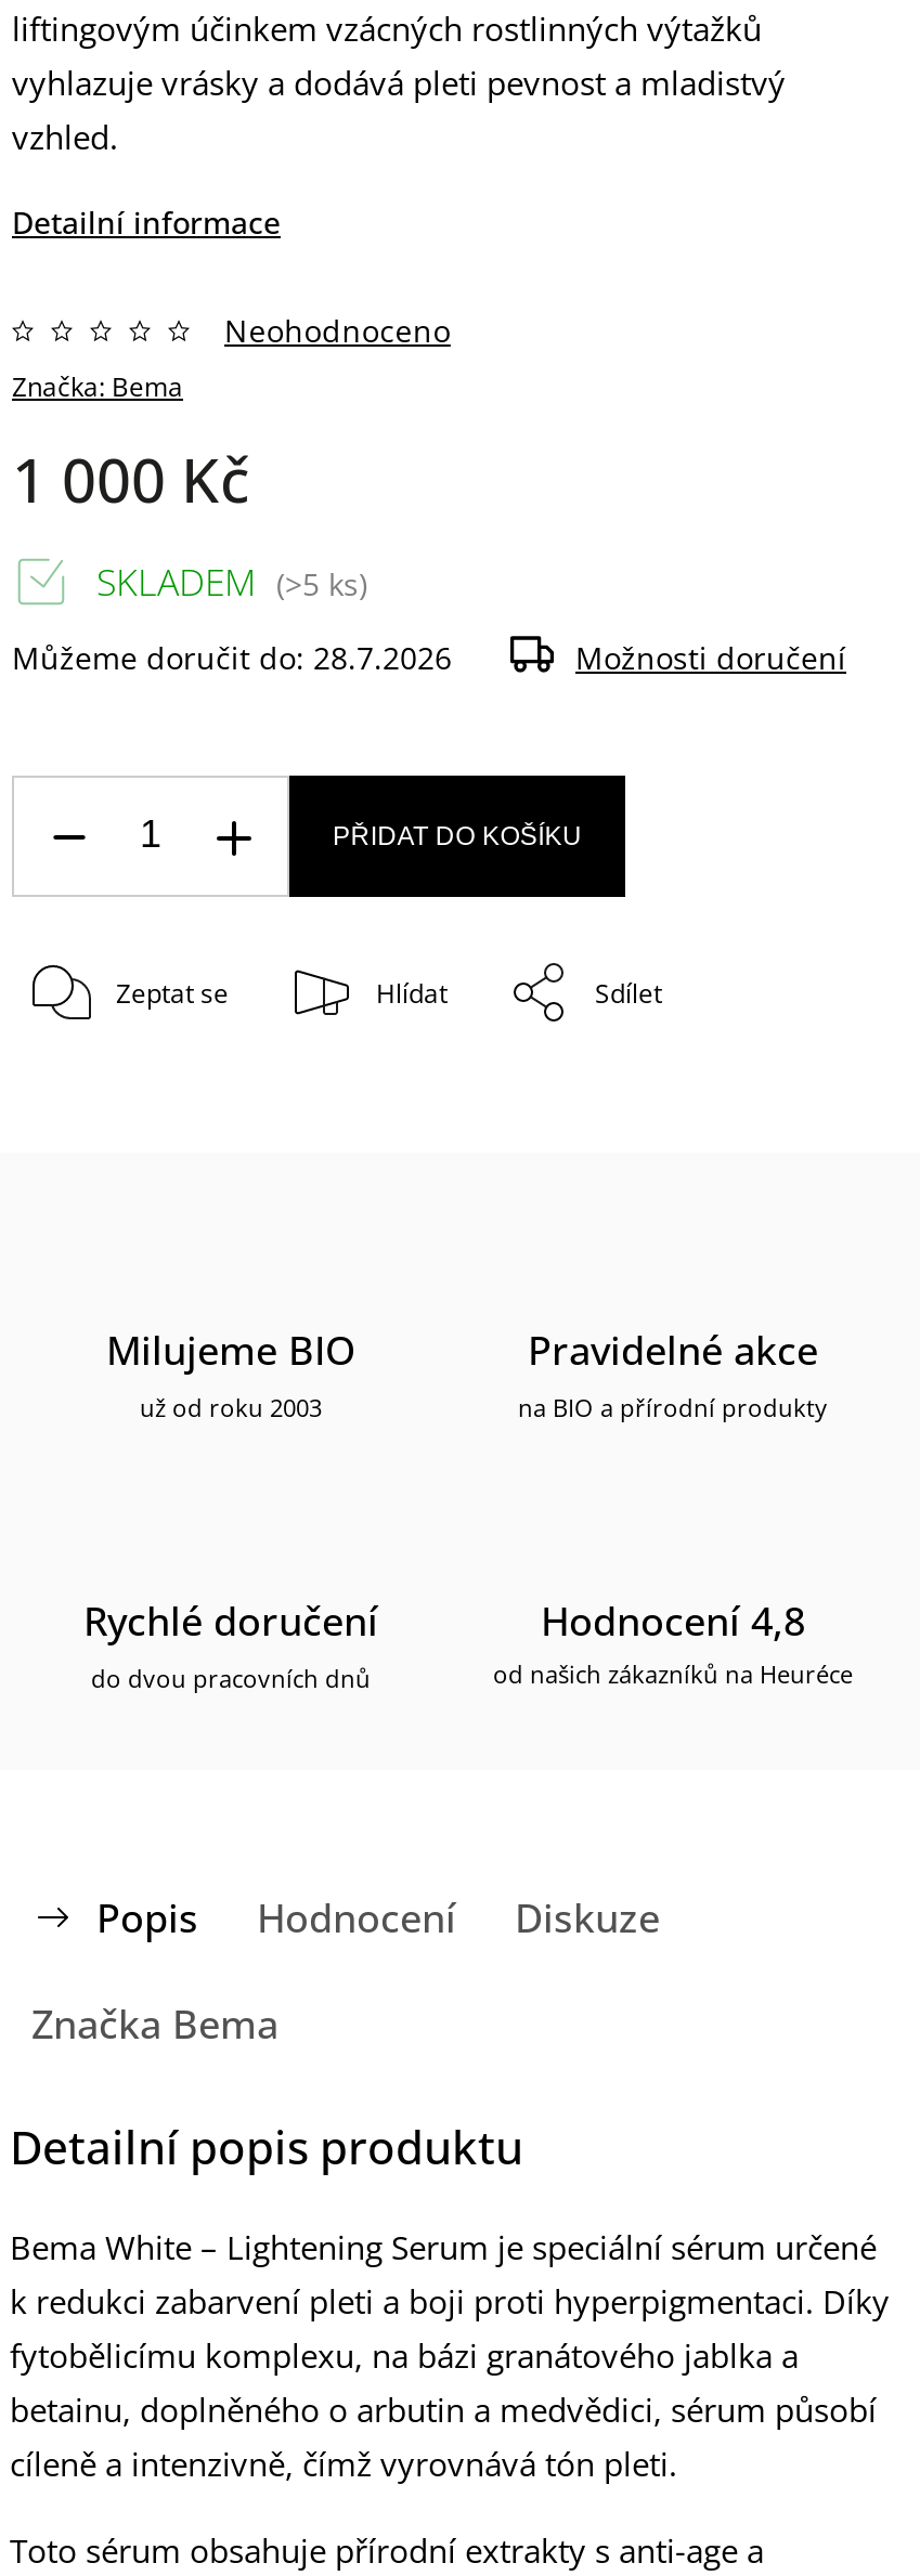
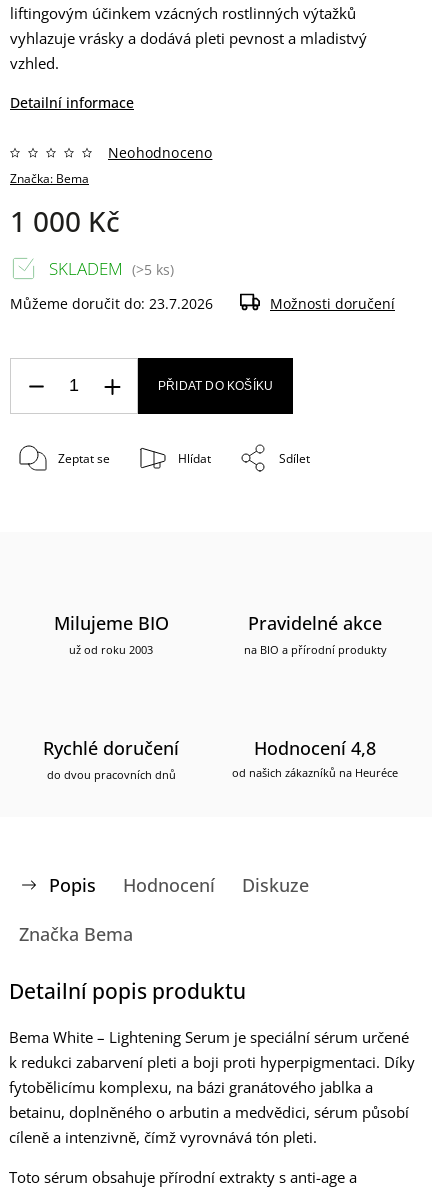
[12,636,452,677] Můžeme doručit do: 28.7.2026 -> [10,293,213,312] Můžeme doručit do: 23.7.2026

